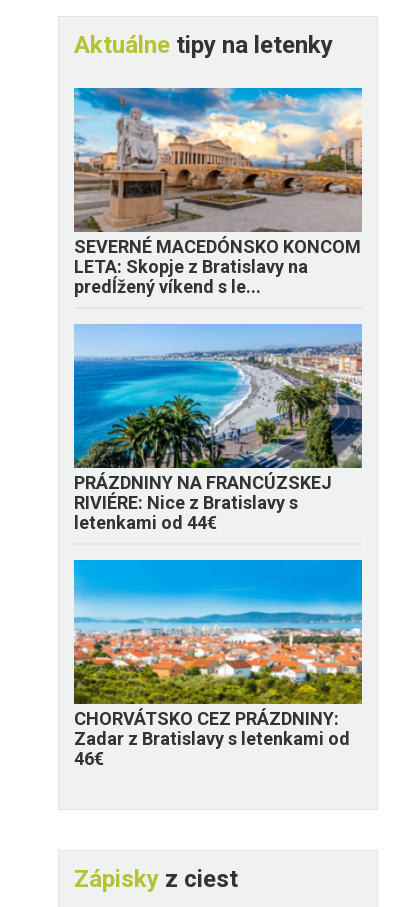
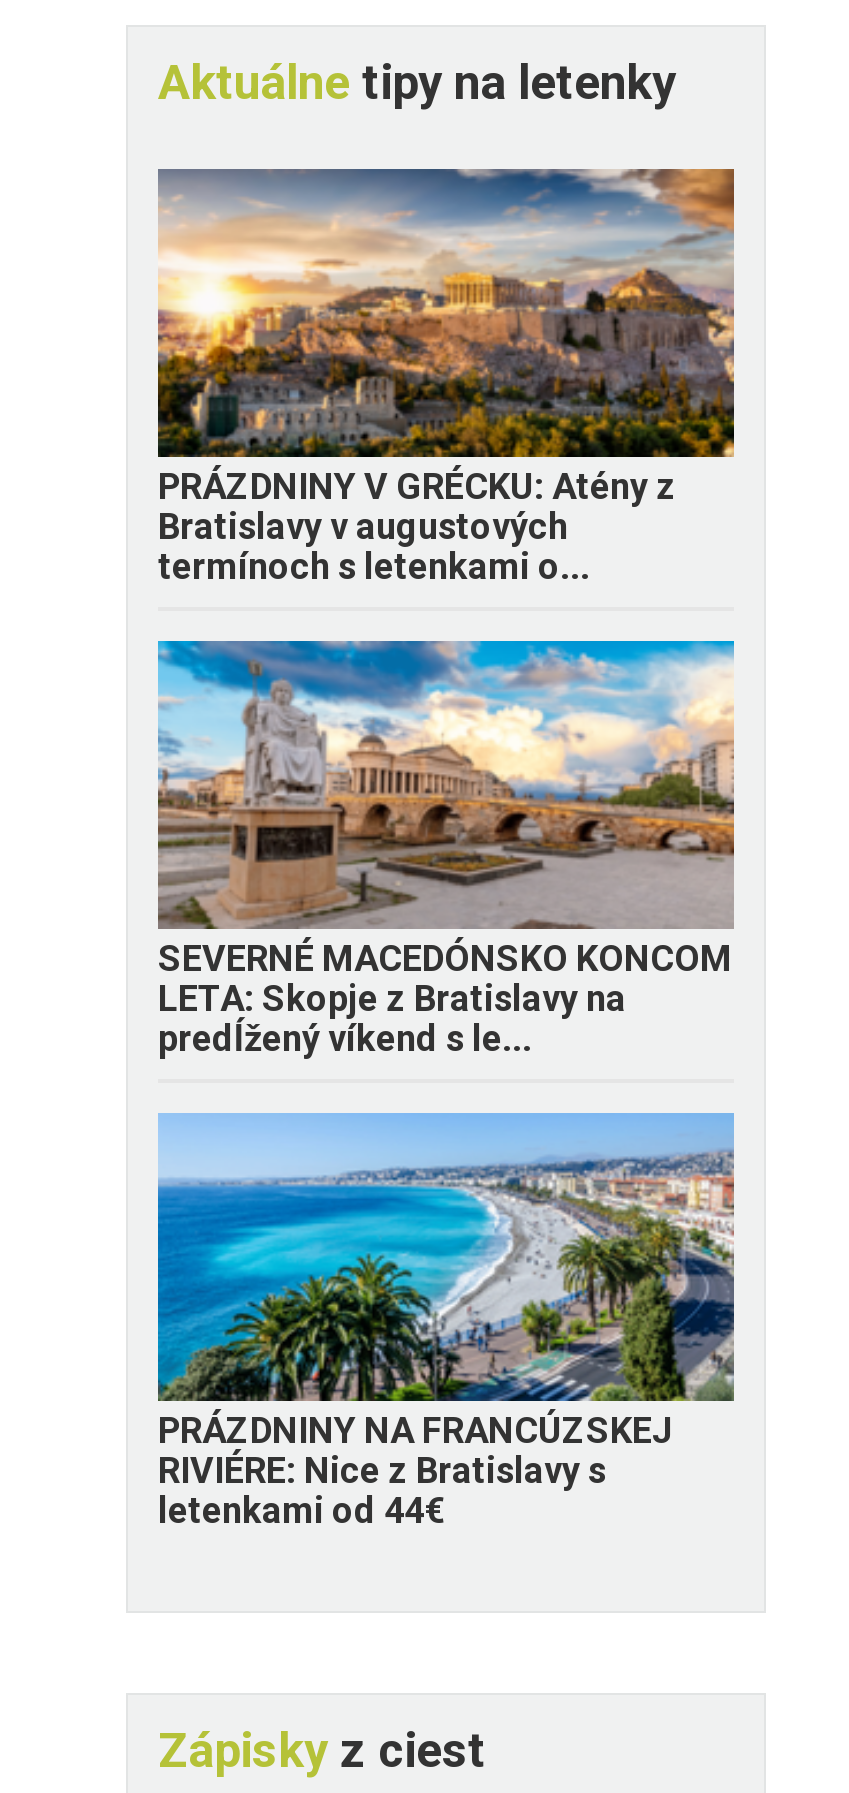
none -> [158,167,736,588] [image] | PRÁZDNINY V GRÉCKU: Atény z | Bratislavy v augustových | termínoch s letenkami o...
moved [72,87,364,533] -> [154,639,738,1532]: [image] | SEVERNÉ MACEDÓNSKO KONCOM | LETA: Skopje z Bratislavy na | predĺžený víkend s le... | PRÁZDNINY NA FRANCÚZSKEJ | RIVIÉRE: Nice z Bratislavy s | letenkami od 44€
[73,560,363,769] [image] | CHORVÁTSKO CEZ PRÁZDNINY: | Zadar z Bratislavy s letenkami od | 46€ -> none

